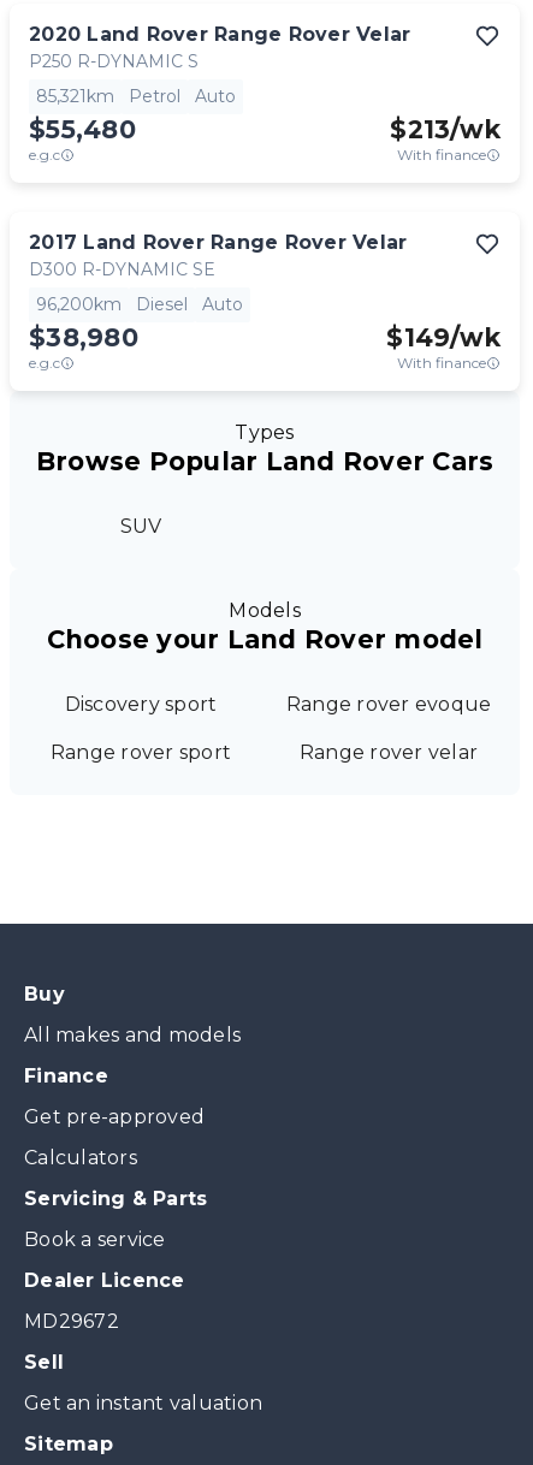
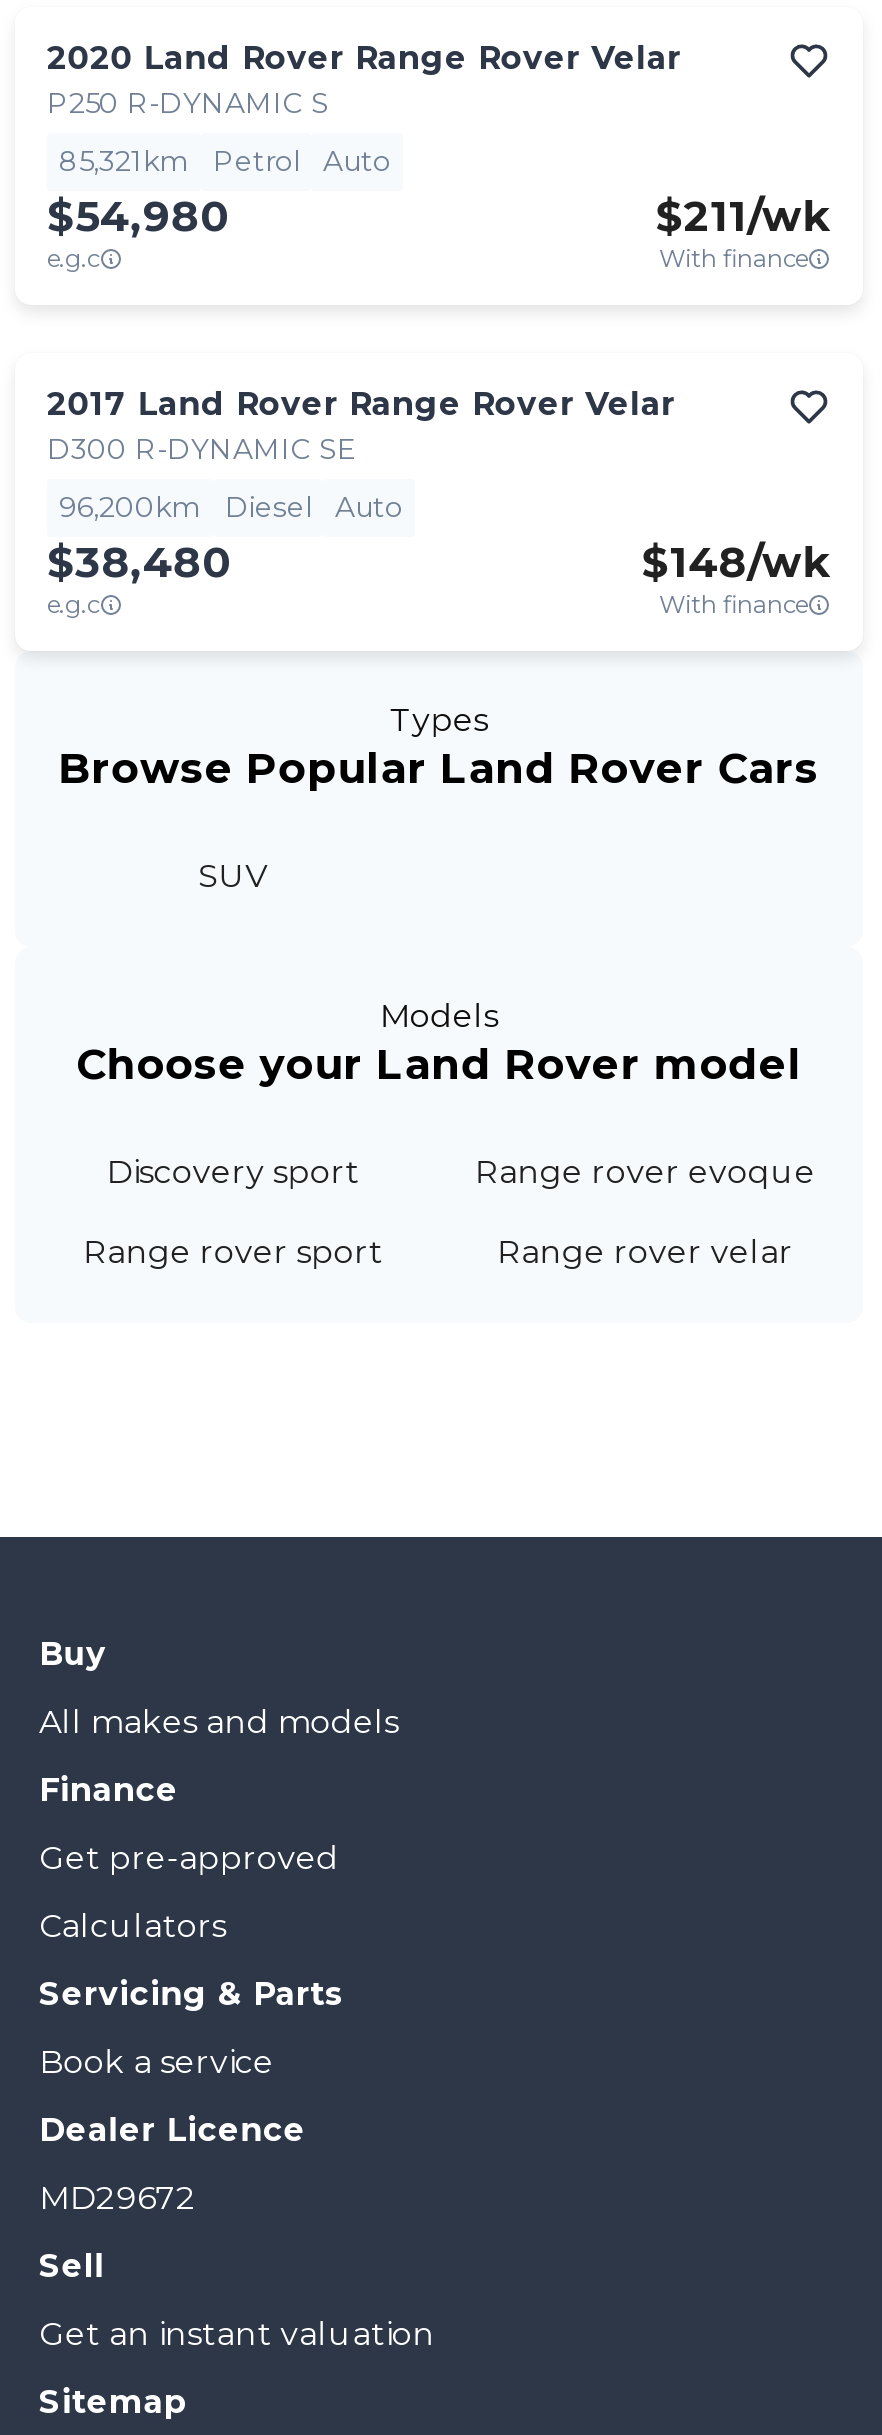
[29,114,136,144] $55,480 -> [47,191,229,241] $54,980
[390,114,501,144] $213/wk -> [655,191,831,241] $211/wk
[29,322,138,352] $38,980 -> [47,537,231,587] $38,480
[386,322,501,352] $149/wk -> [641,537,831,587] $148/wk

